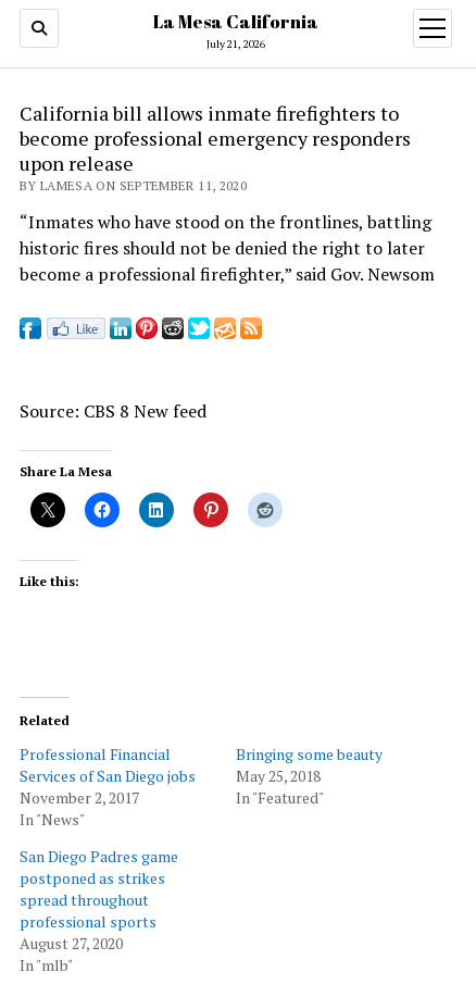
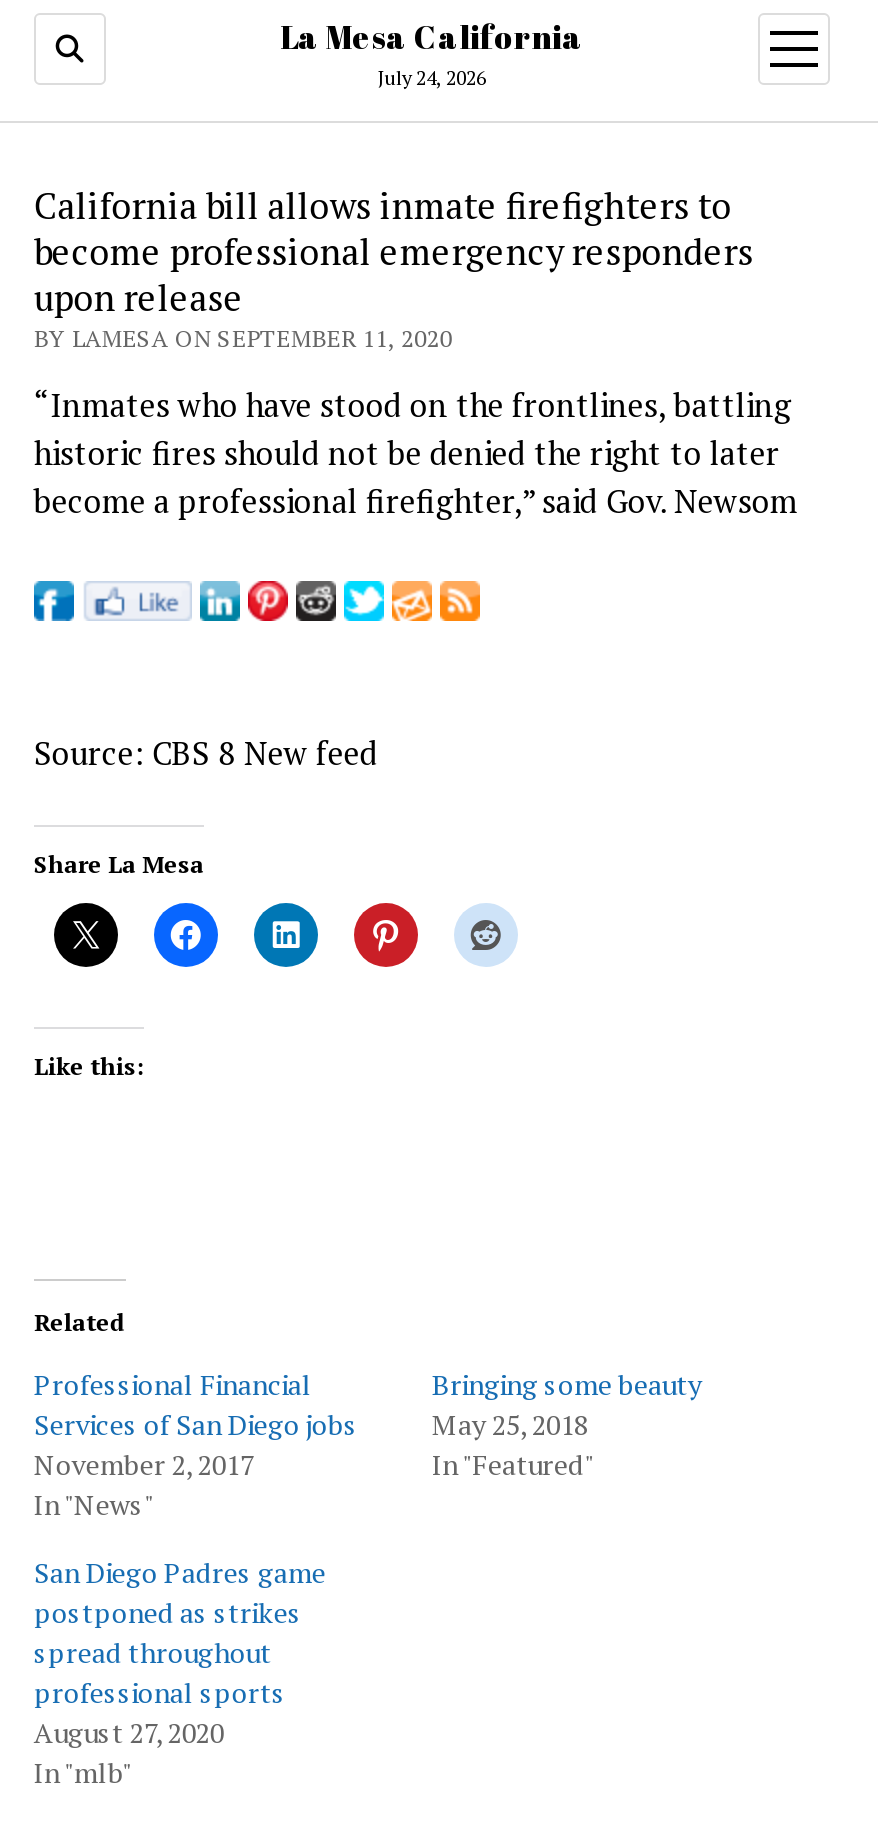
[206,37,265,51] July 21, 2026 -> [378,65,486,91] July 24, 2026

